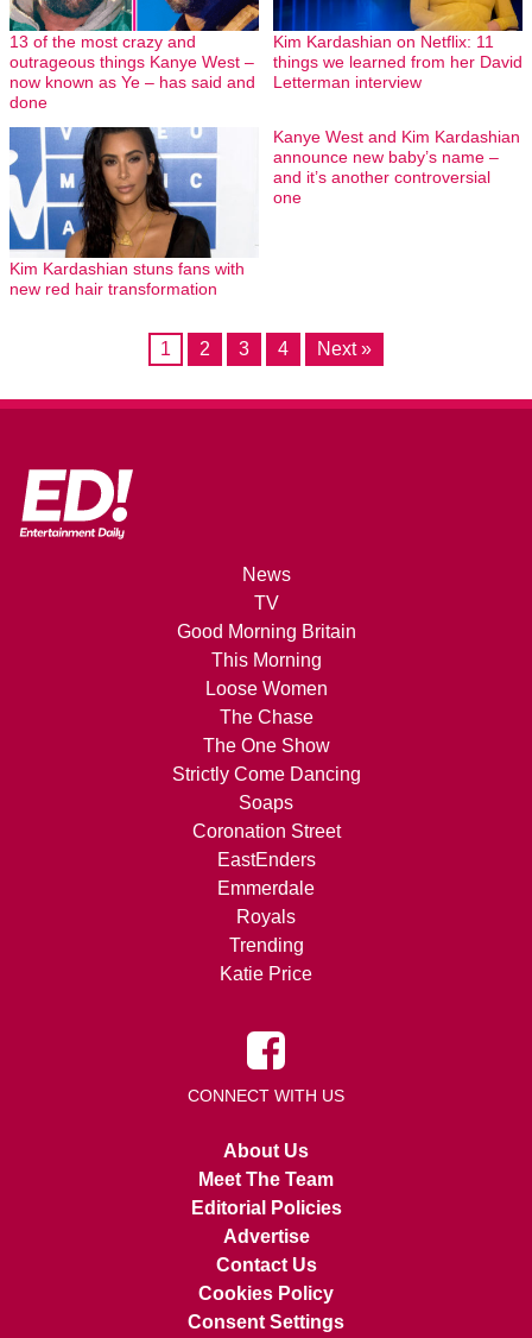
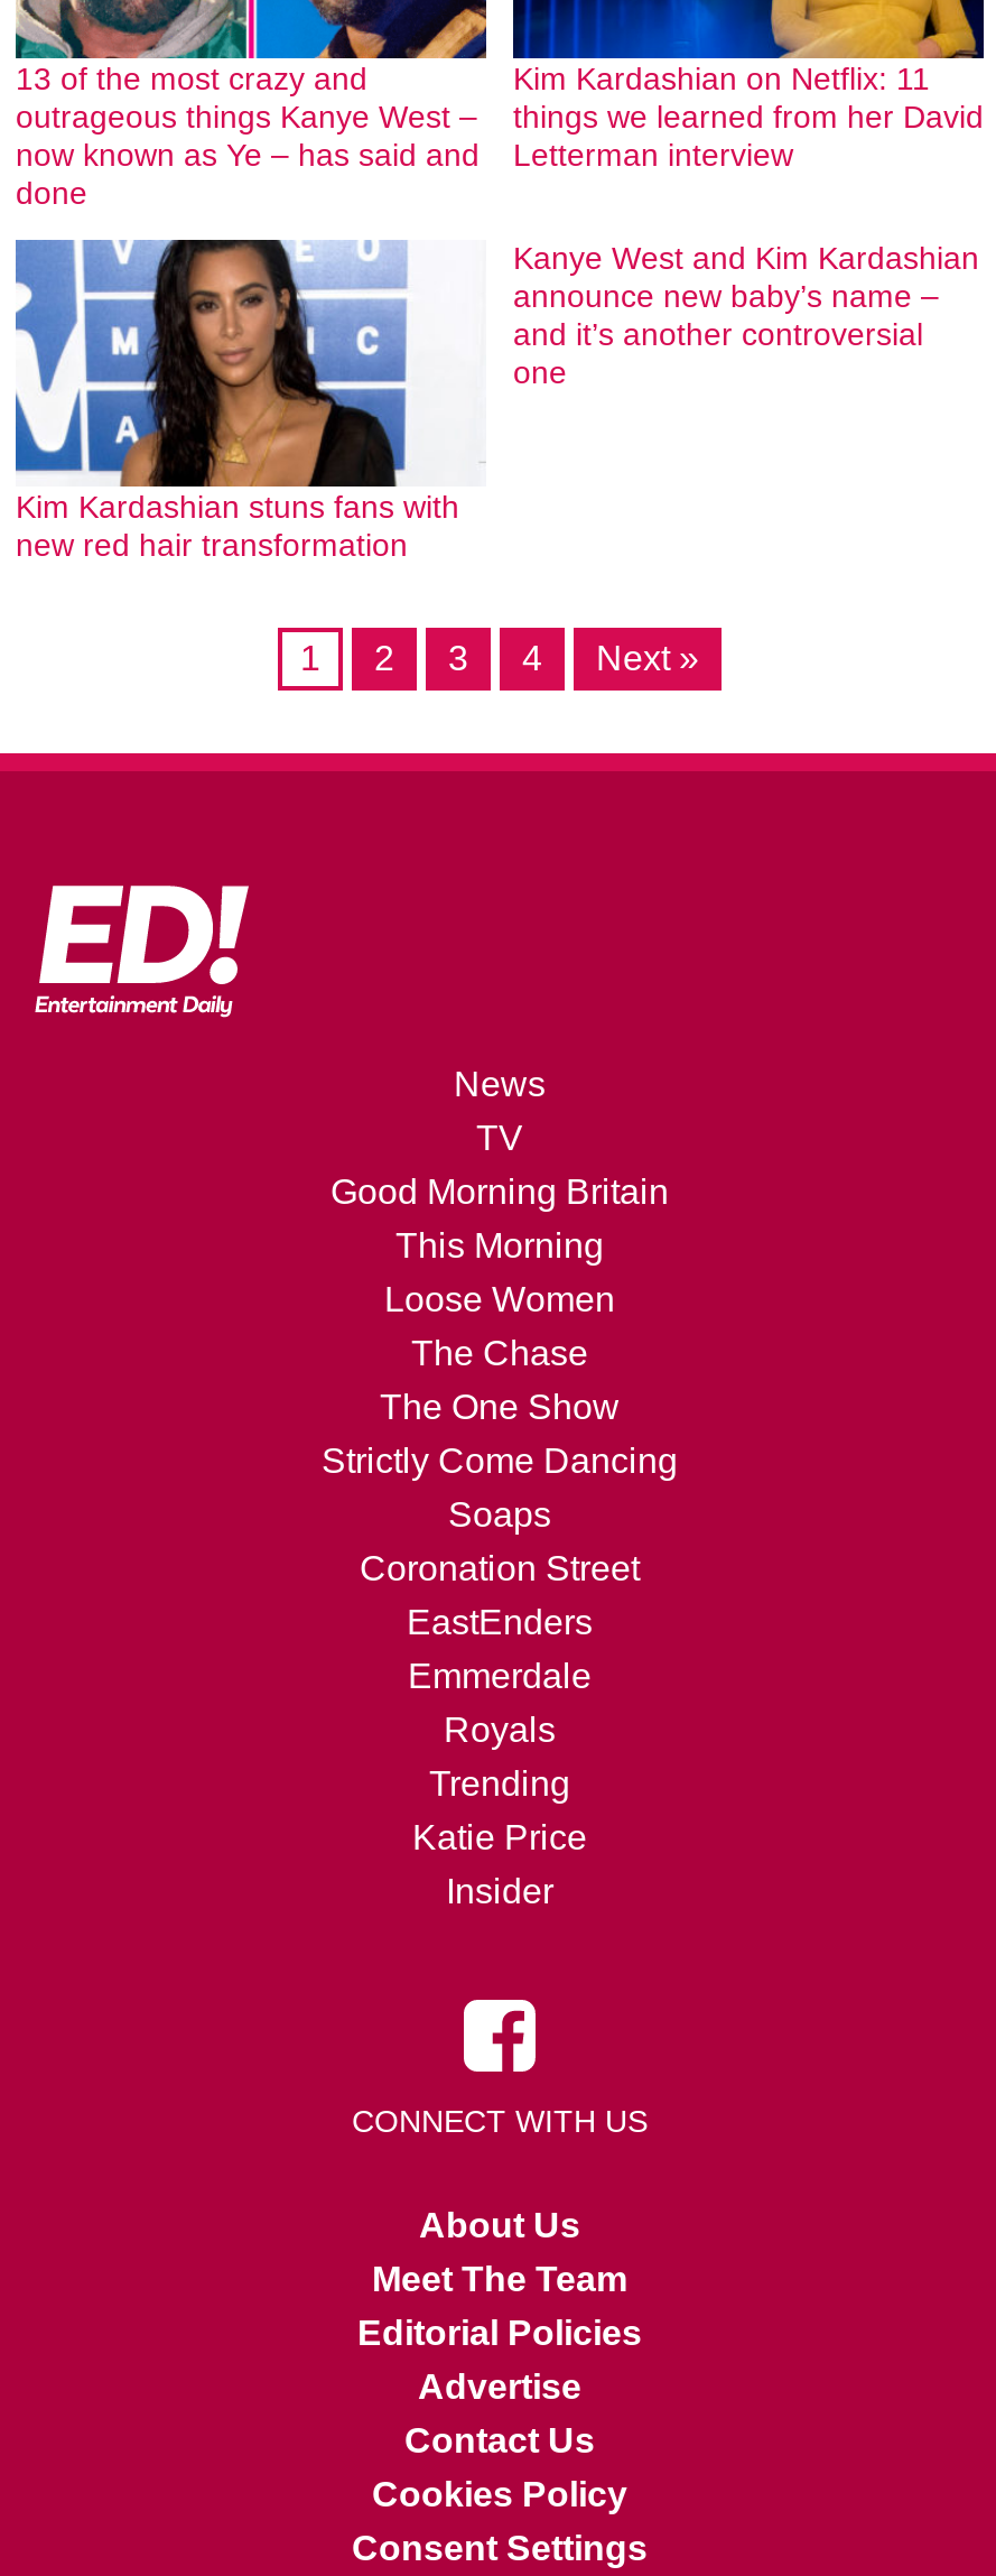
none -> [446,1871,553,1909] Insider

